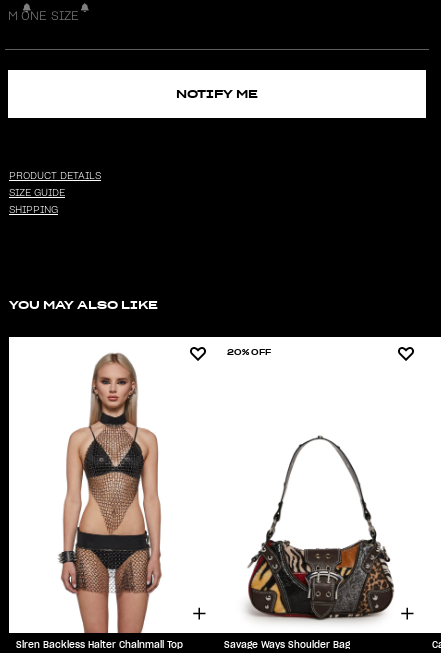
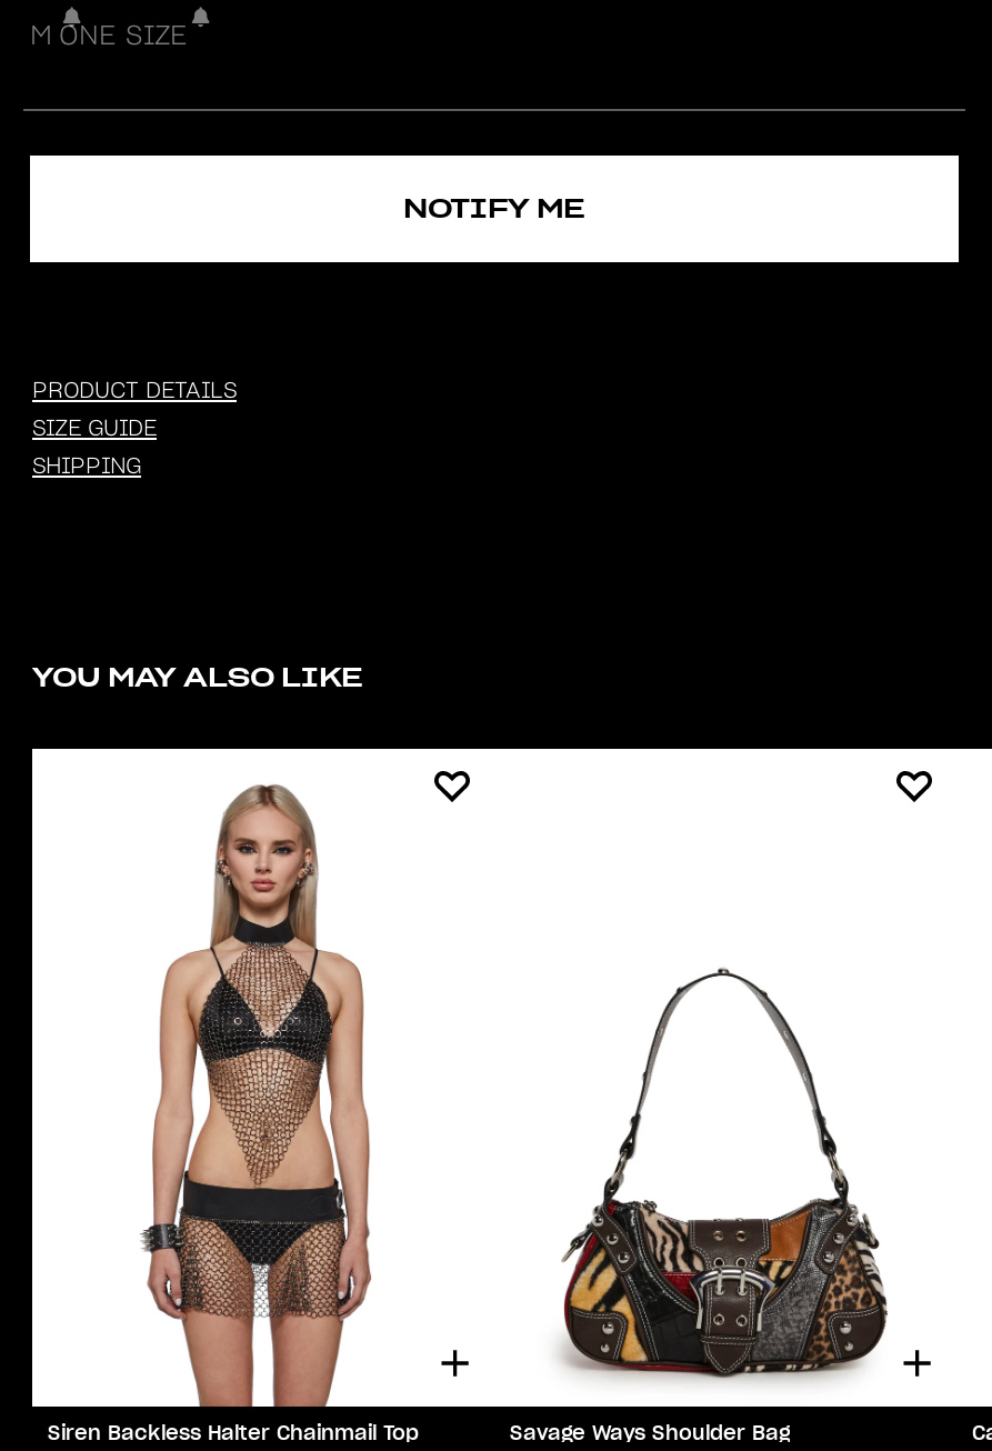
[227,347,271,357] 20% OFF -> none

